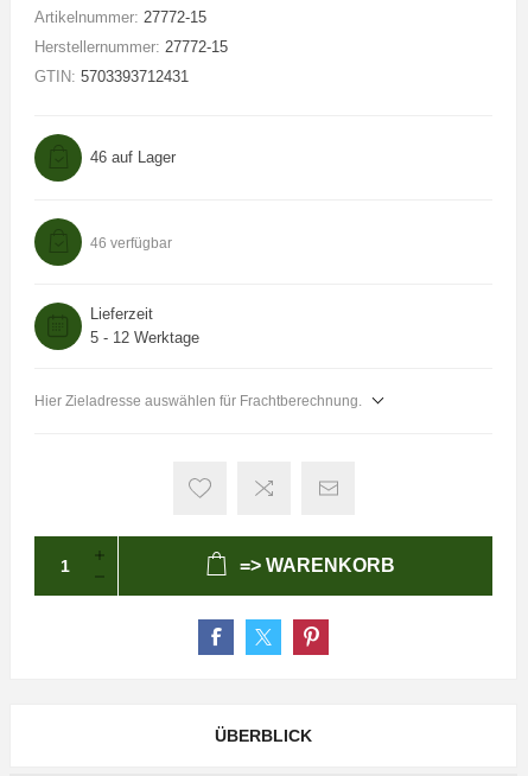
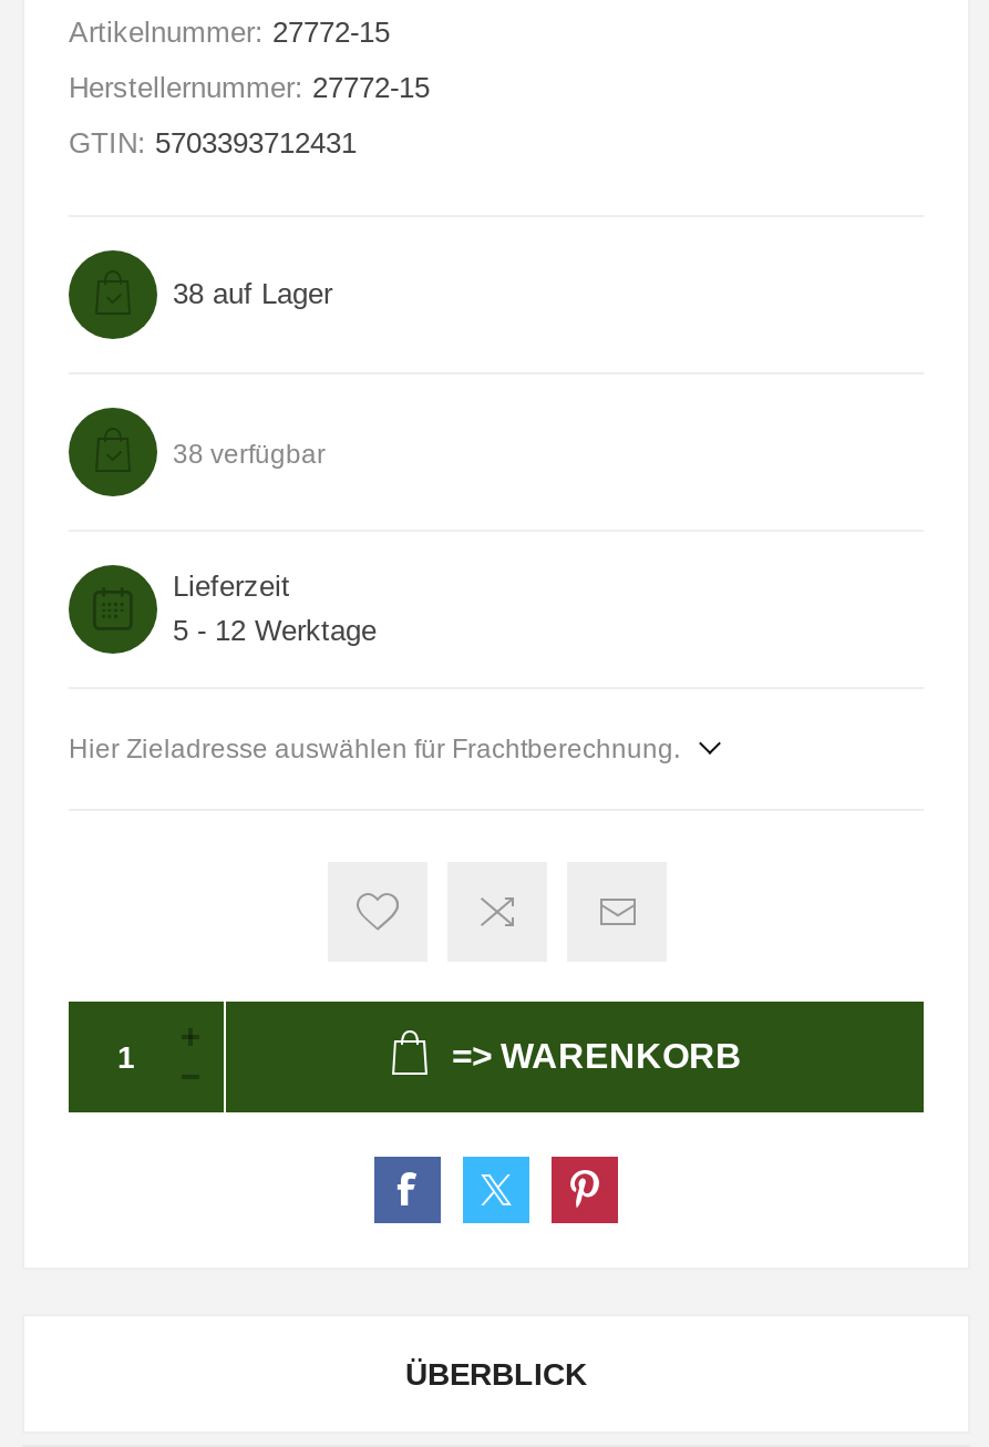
[90,148,176,166] 46 auf Lager -> [173,277,332,310] 38 auf Lager
[90,235,172,251] 46 verfügbar -> [173,438,326,469] 38 verfügbar

